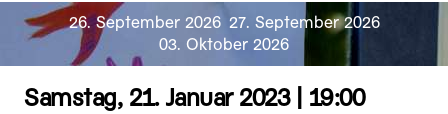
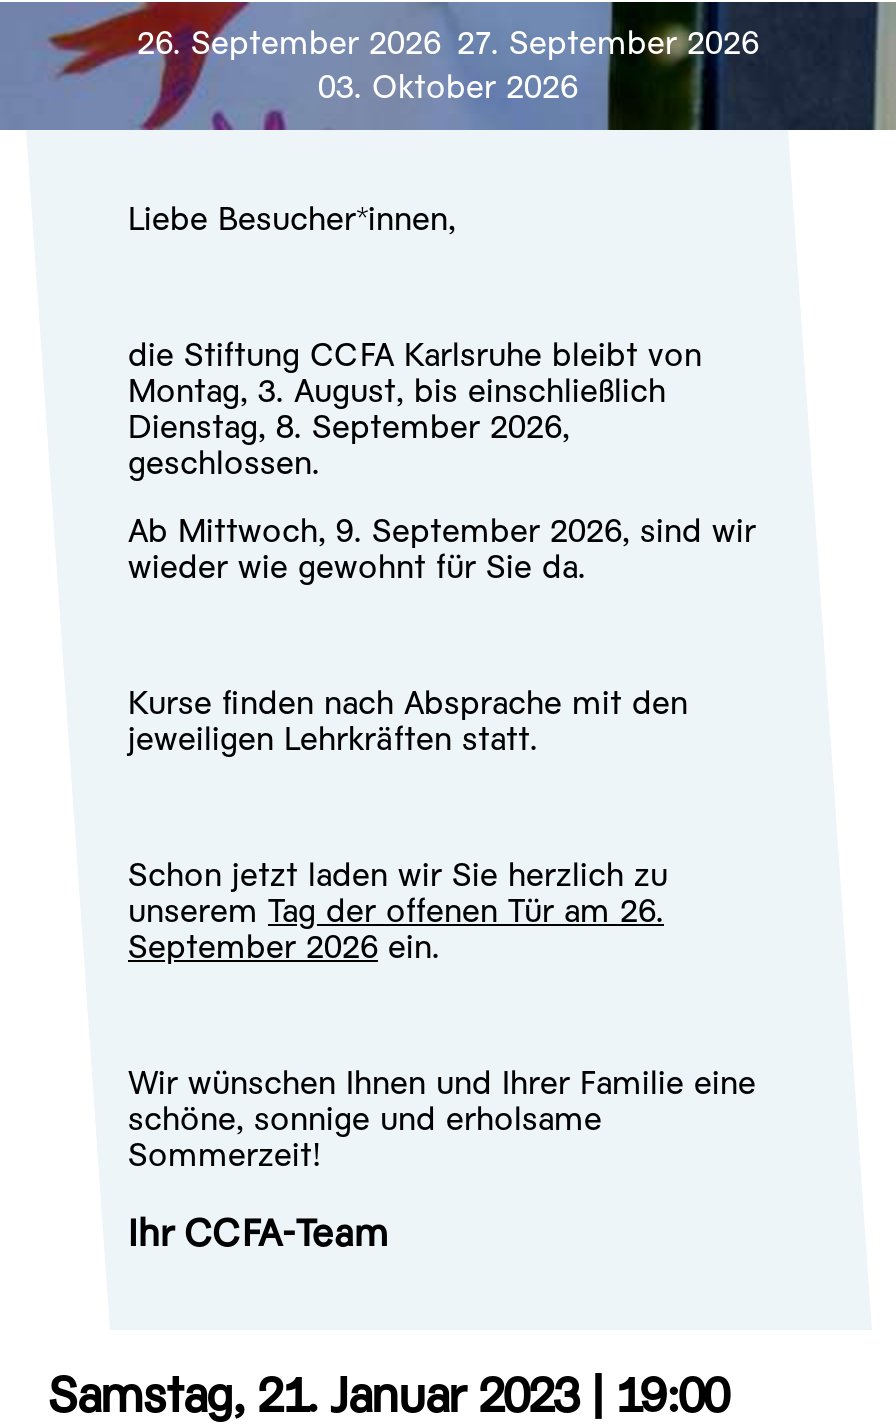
none -> [127,200,455,238] Liebe Besucher*innen,
none -> [127,336,755,586] die Stiftung CCFA Karlsruhe bleibt von | Montag, 3. August, bis einschließlich | Dienstag, 8. September 2026, | geschlossen. | Ab Mittwoch, 9. September 2026, sind wir | wieder wie gewohnt für Sie da.
none -> [127,684,687,758] Kurse finden nach Absprache mit den | jeweiligen Lehrkräften statt.
none -> [127,856,667,966] Schon jetzt laden wir Sie herzlich zu | unserem Tag der offenen Tür am 26. | September 2026 ein.
none -> [127,1064,755,1253] Wir wünschen Ihnen und Ihrer Familie eine | schöne, sonnige und erholsame | Sommerzeit! | Ihr CCFA-Team

